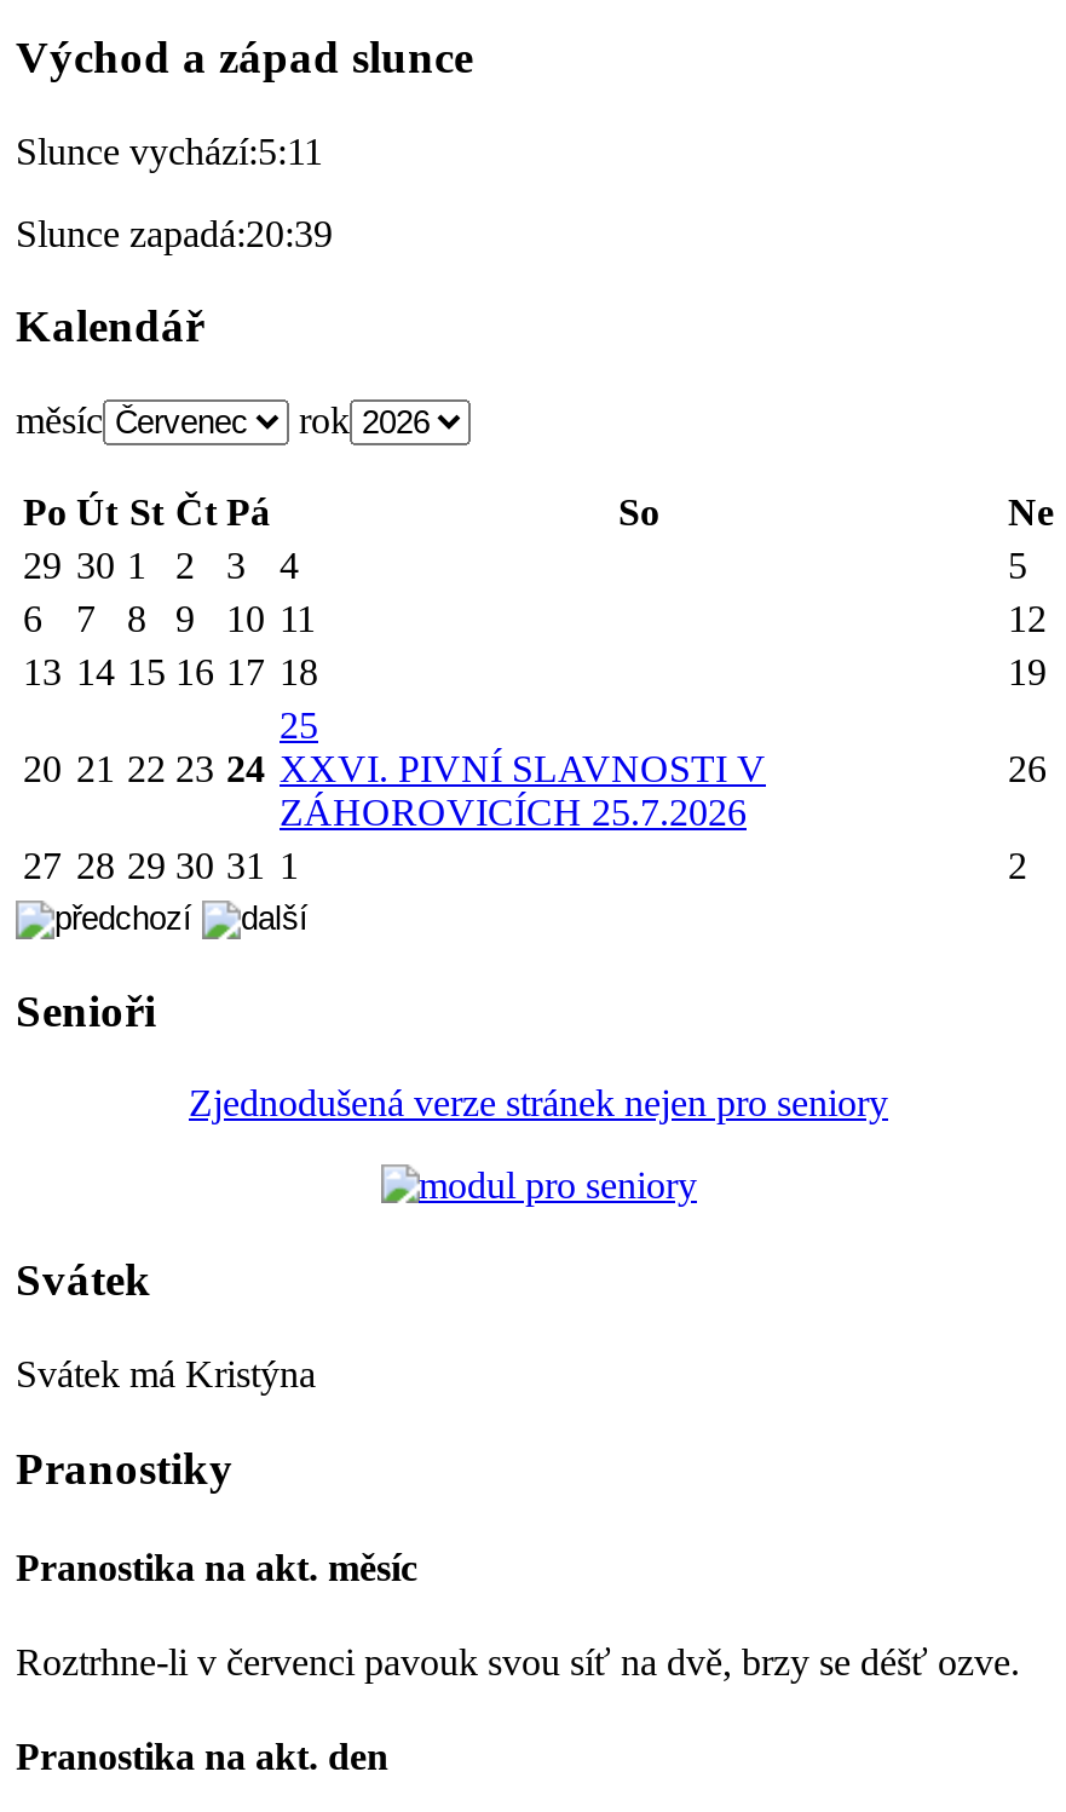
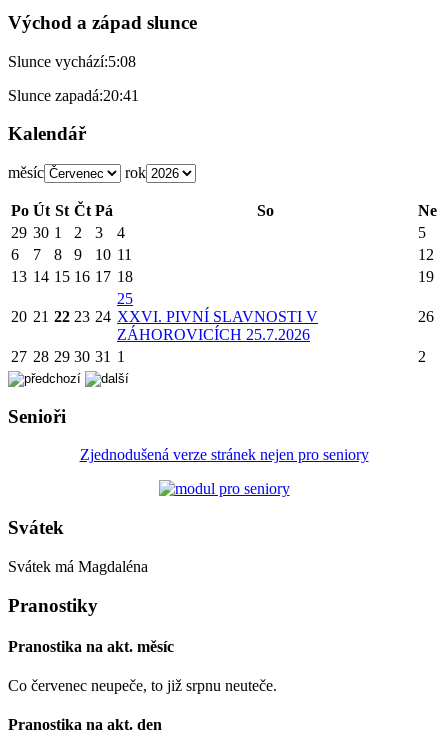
[16,130,323,171] Slunce vychází:5:11 -> [8,52,136,69] Slunce vychází:5:08
[16,212,333,253] Slunce zapadá:20:39 -> [8,86,139,103] Slunce zapadá:20:41
[16,1353,316,1394] Svátek má Kristýna -> [8,558,148,575] Svátek má Magdaléna
[16,1642,1020,1683] Roztrhne-li v červenci pavouk svou síť na dvě, brzy se déšť ozve. -> [8,677,277,694] Co červenec neupeče, to již srpnu neuteče.

